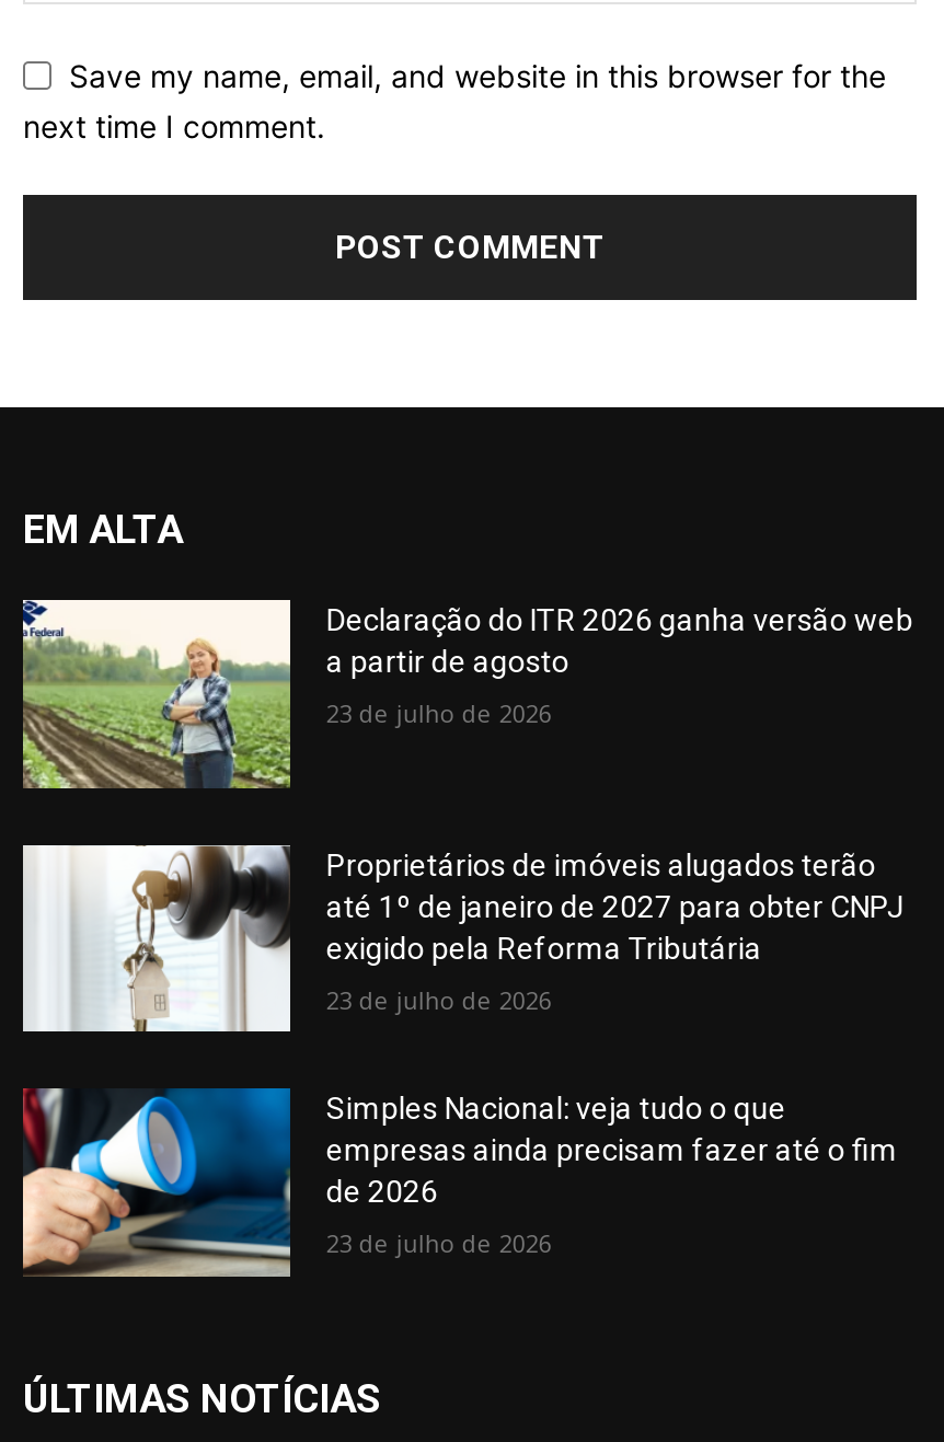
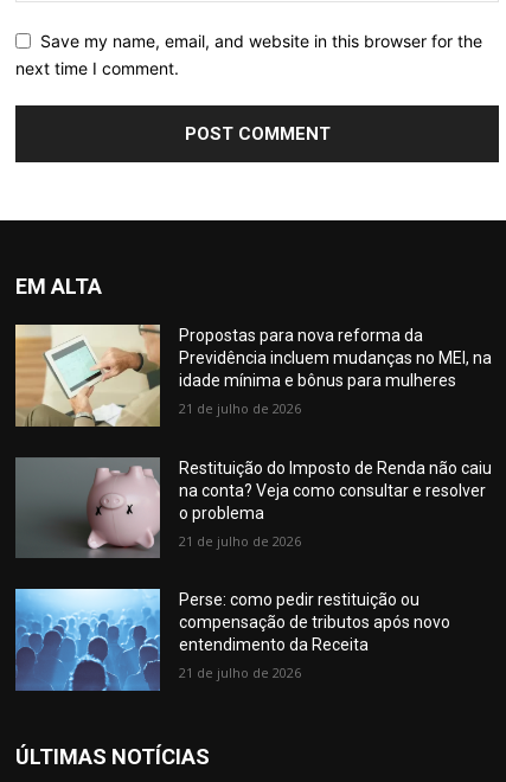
[21,598,913,788] [image] | Declaração do ITR 2026 ganha versão web | a partir de agosto -> [14,323,492,428] [image] | Propostas para nova reforma da | Previdência incluem mudanças no MEI, na | idade mínima e bônus para mulheres
[326,696,552,729] 23 de julho de 2026 -> [179,399,301,417] 21 de julho de 2026
[23,845,904,1034] [image] | Proprietários de imóveis alugados terão | até 1º de janeiro de 2027 para obter CNPJ | exigido pela Reforma Tributária -> [17,458,492,558] [image] | Restituição do Imposto de Renda não caiu | na conta? Veja como consultar e resolver | o problema
[326,982,552,1015] 23 de julho de 2026 -> [179,532,301,549] 21 de julho de 2026
[21,1086,898,1279] [image] | Simples Nacional: veja tudo o que | empresas ainda precisam fazer até o fim | de 2026 -> [14,588,451,692] [image] | Perse: como pedir restituição ou | compensação de tributos após novo | entendimento da Receita
[326,1227,552,1260] 23 de julho de 2026 -> [179,664,301,682] 21 de julho de 2026

